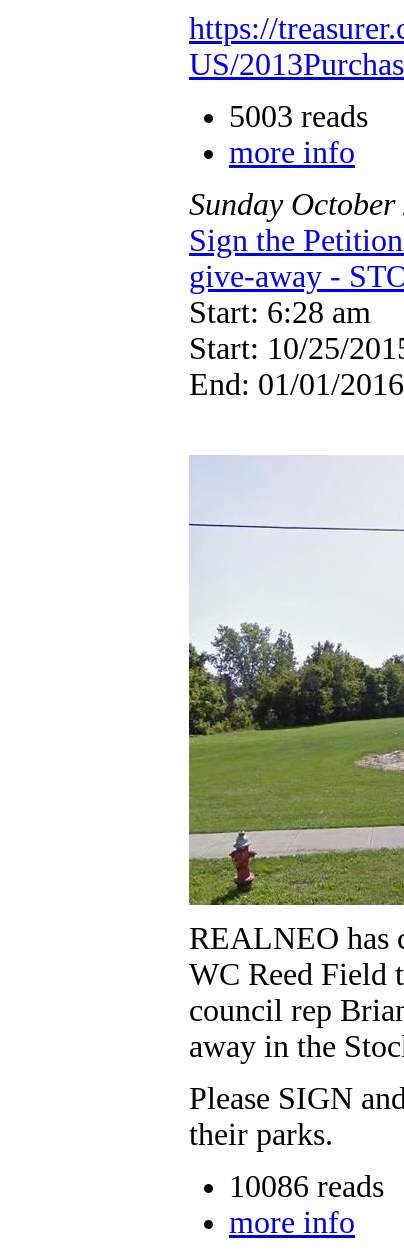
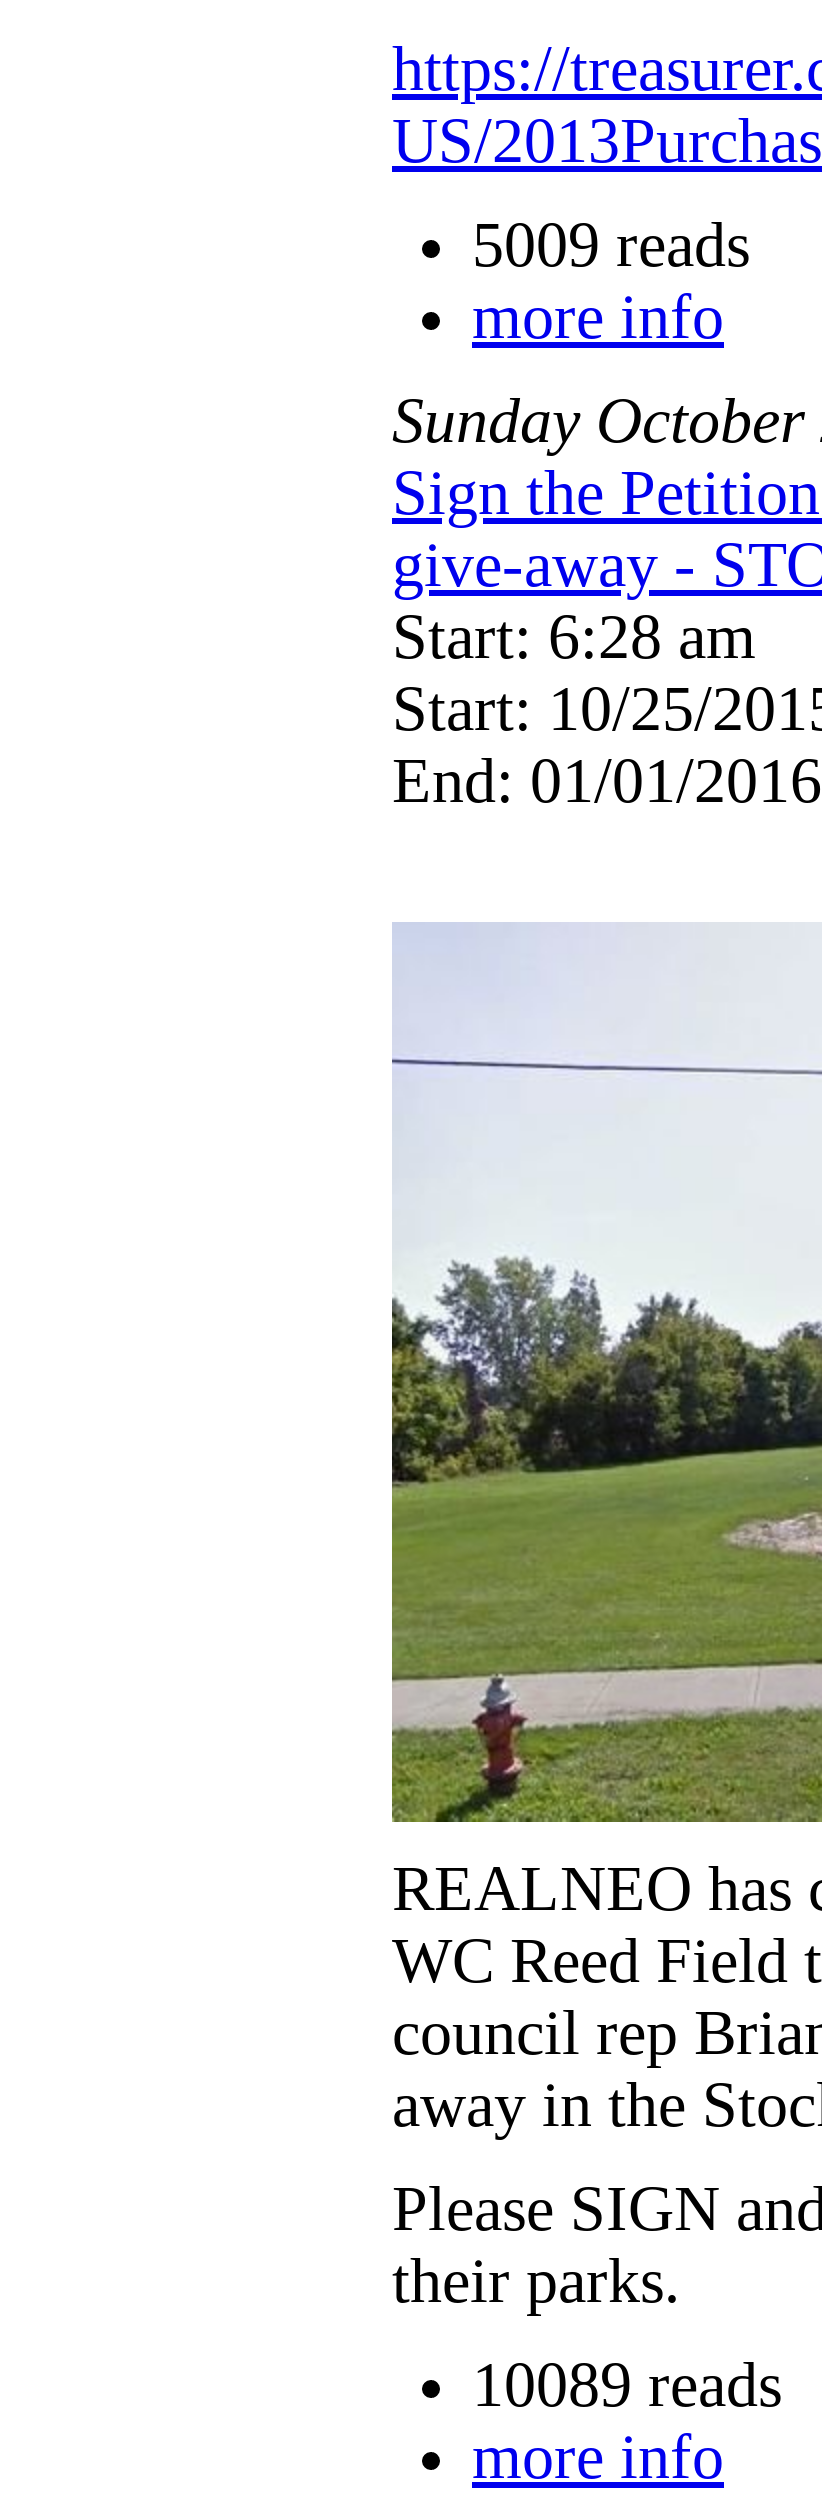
[229,99,368,134] 5003 reads -> [472,210,750,280] 5009 reads
[229,1169,384,1204] 10086 reads -> [472,2350,782,2420] 10089 reads

